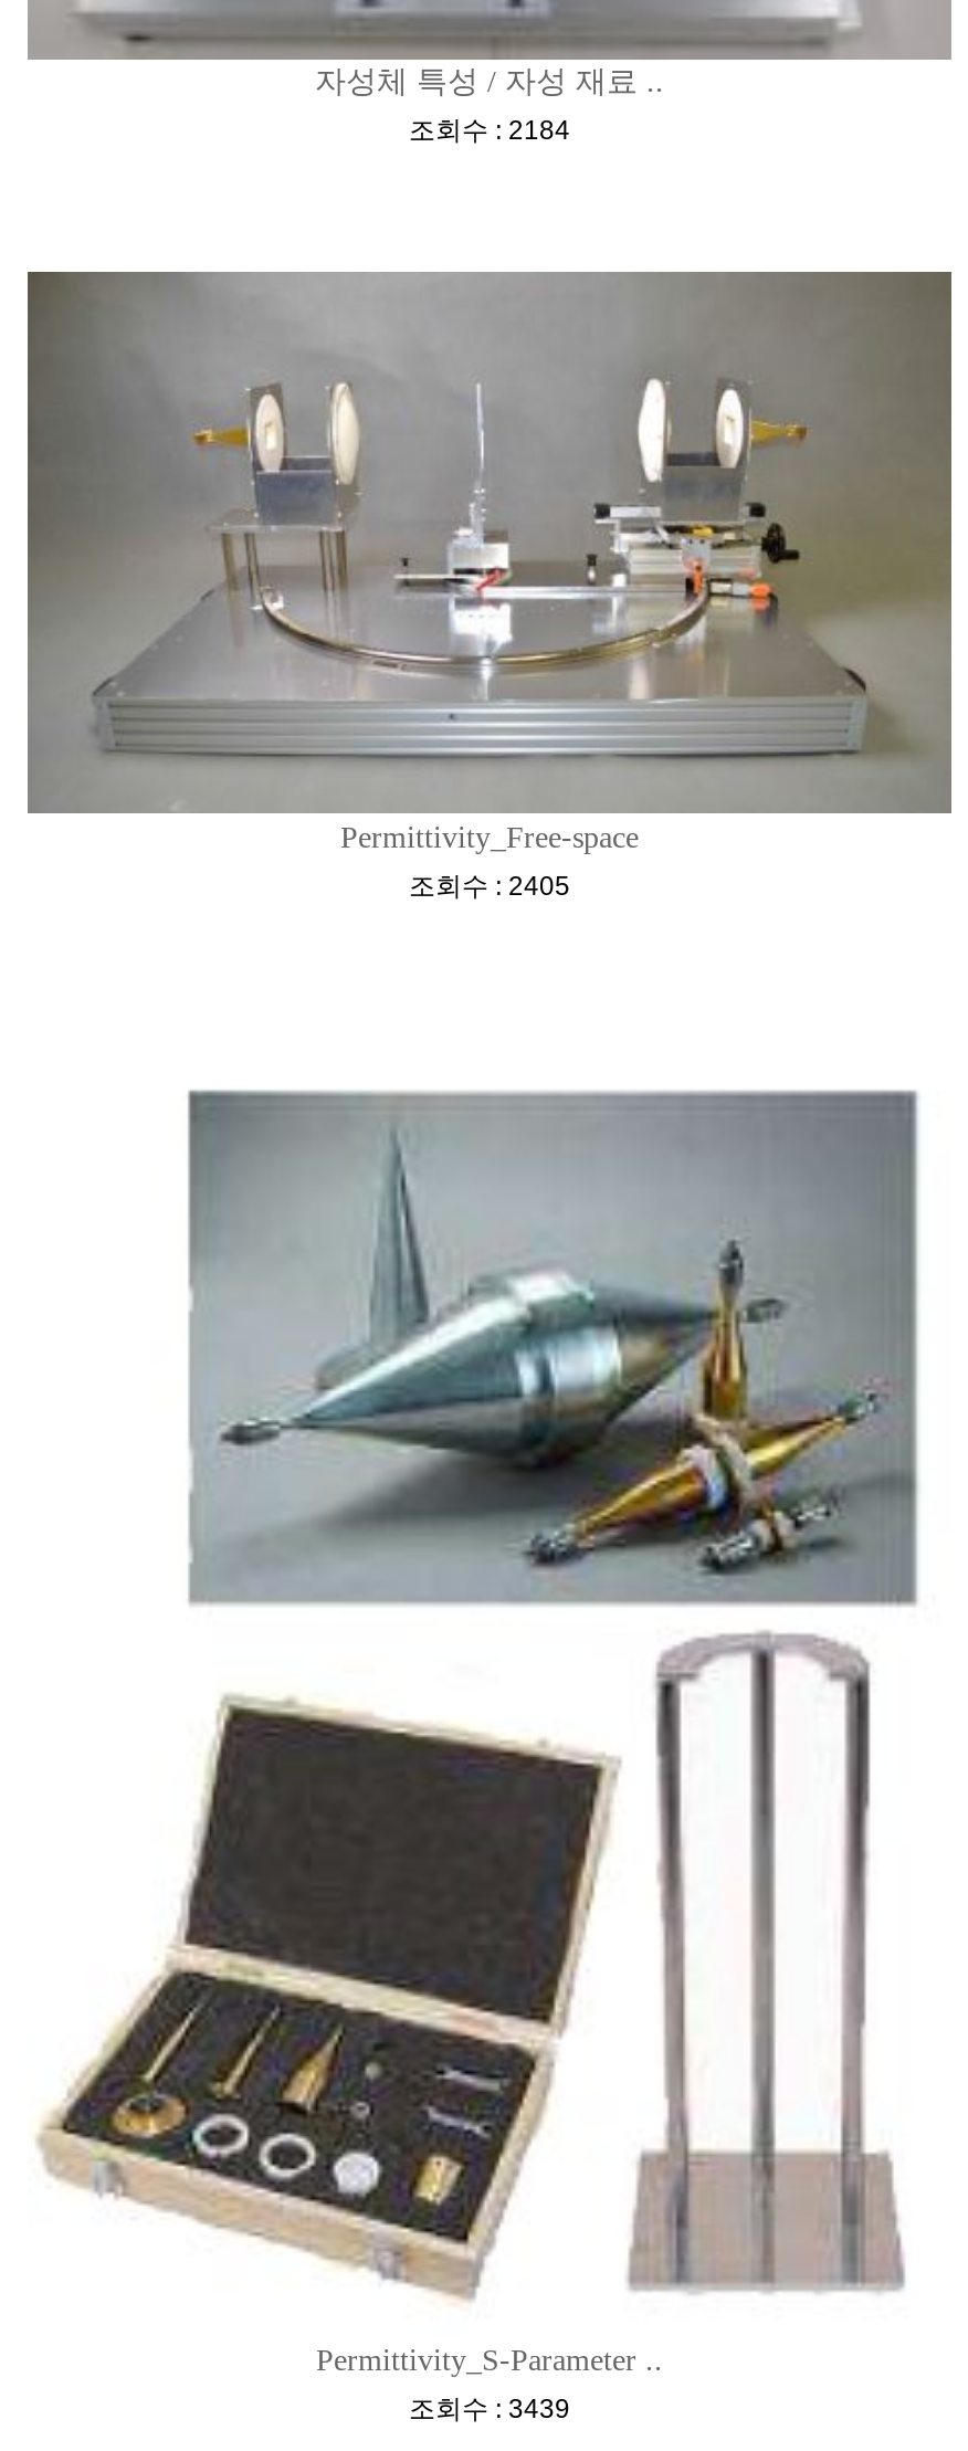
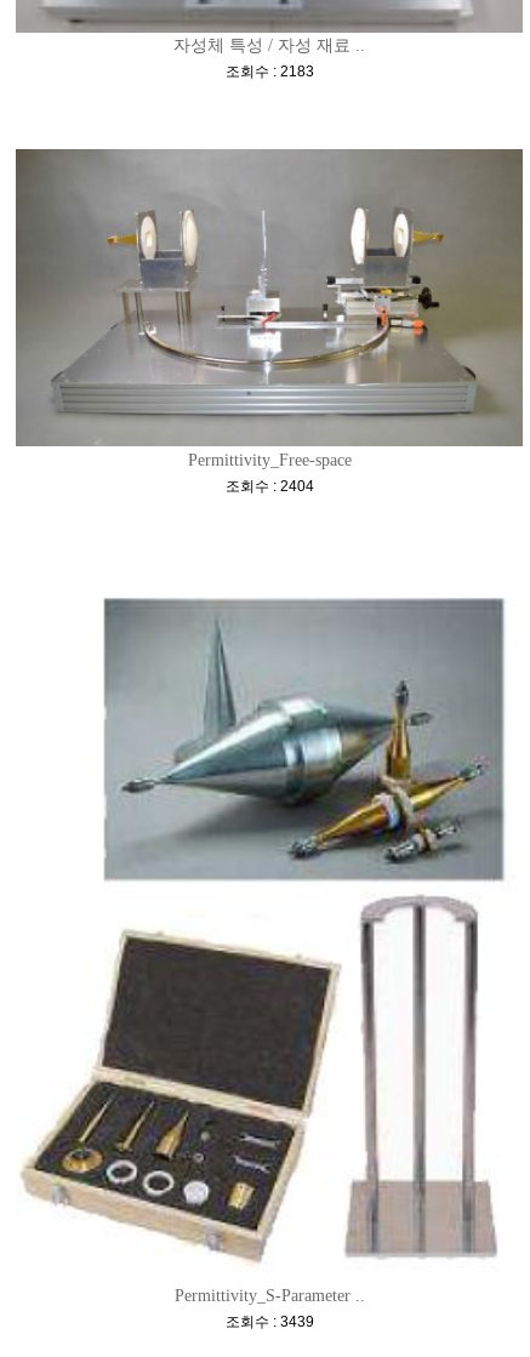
[400,111,579,147] [조회수 : 2184] -> [220,61,318,80] [조회수 : 2183]
[400,867,579,902] [조회수 : 2405] -> [220,476,318,495] [조회수 : 2404]

